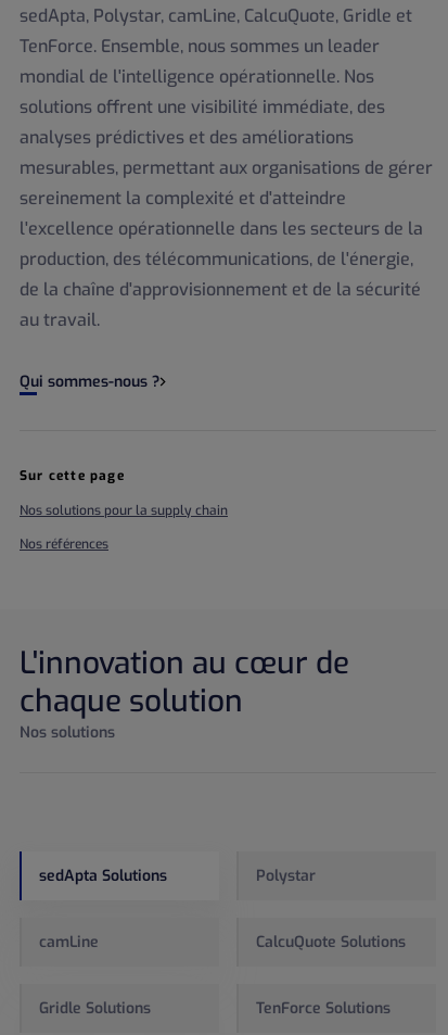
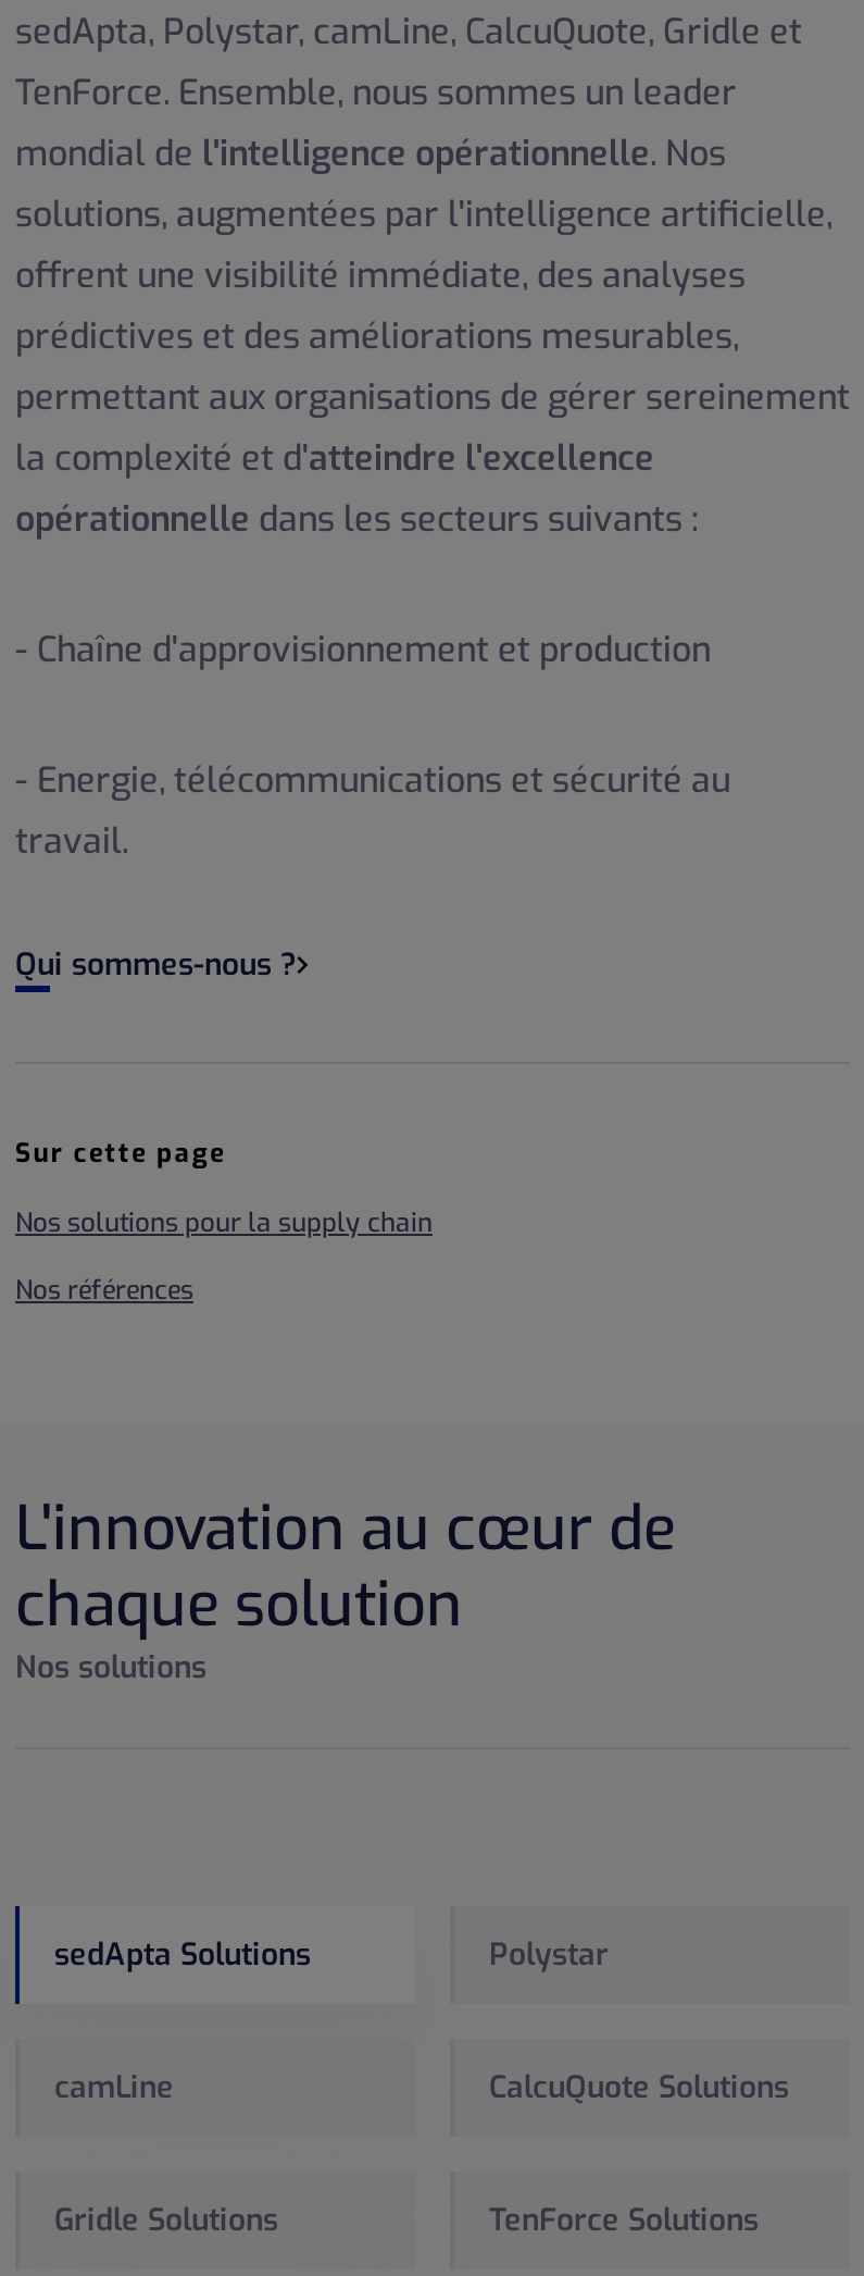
[20,96,433,331] solutions offrent une visibilité immédiate, des | analyses prédictives et des améliorations | mesurables, permettant aux organisations de gérer | sereinement la complexité et d'atteindre | l'excellence opérationnelle dans les secteurs de la | production, des télécommunications, de l'énergie, | de la chaîne d'approvisionnement et de la sécurité | au travail. -> [15,191,850,864] solutions, augmentées par l'intelligence artificielle, | offrent une visibilité immédiate, des analyses | prédictives et des améliorations mesurables, | permettant aux organisations de gérer sereinement | la complexité et d'atteindre l'excellence | opérationnelle dans les secteurs suivants : | - Chaîne d'approvisionnement et production | - Energie, télécommunications et sécurité au | travail.

